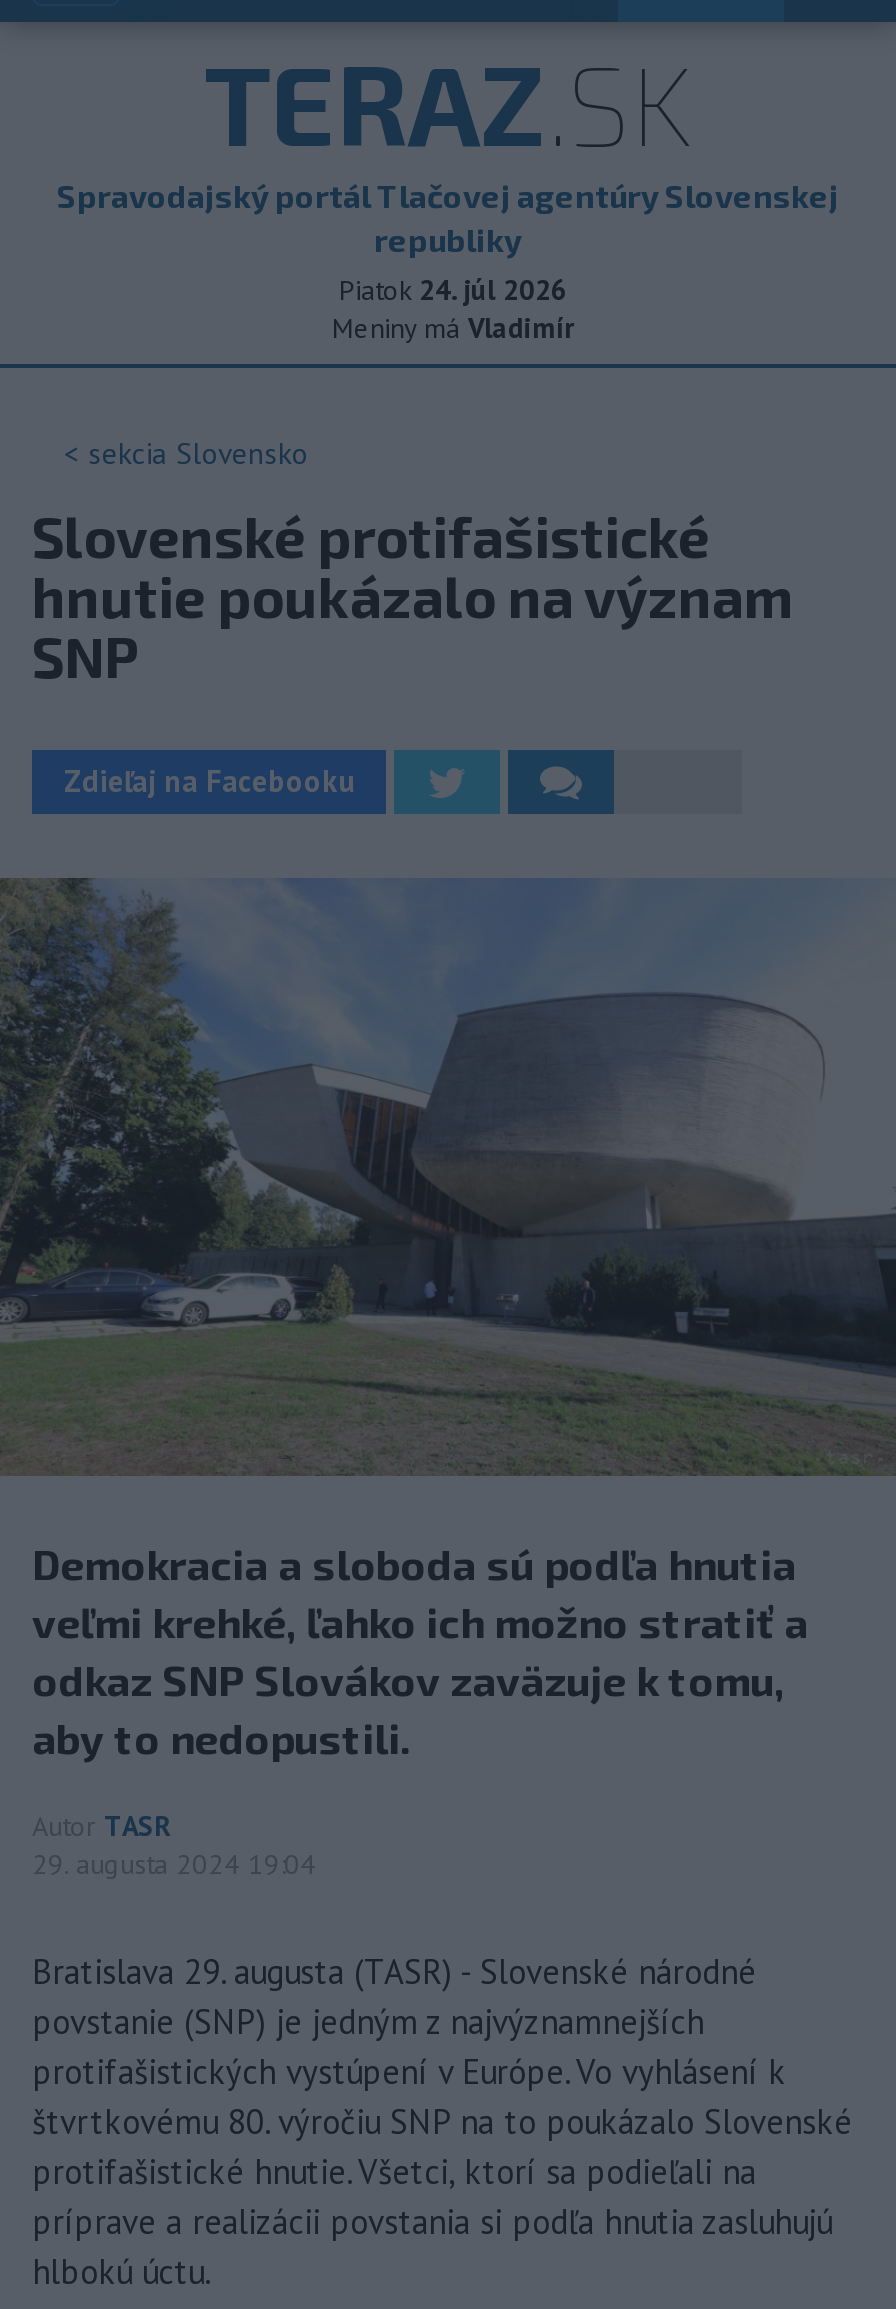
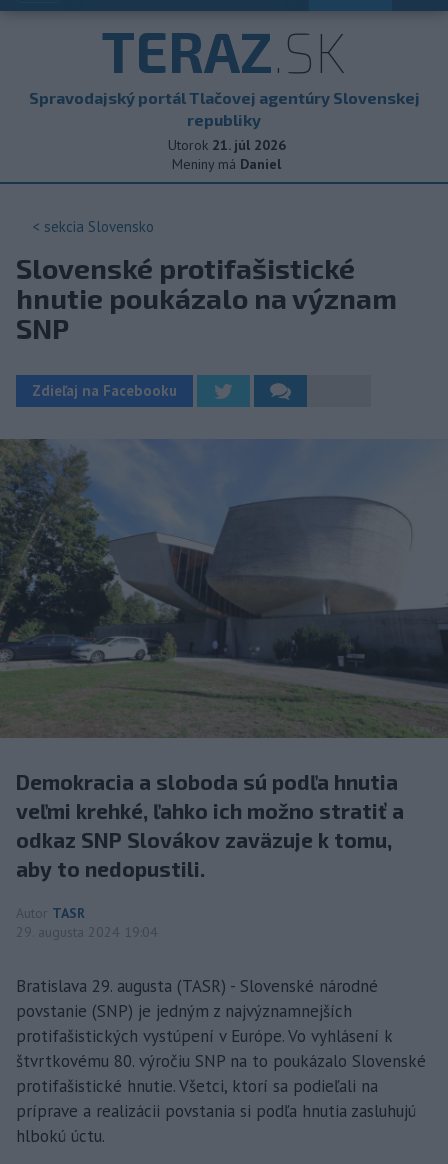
[339,272,567,308] Piatok 24. júl 2026 -> [167,136,285,154] Utorok 21. júl 2026
[332,310,574,346] Meniny má Vladimír -> [172,155,281,173] Meniny má Daniel

